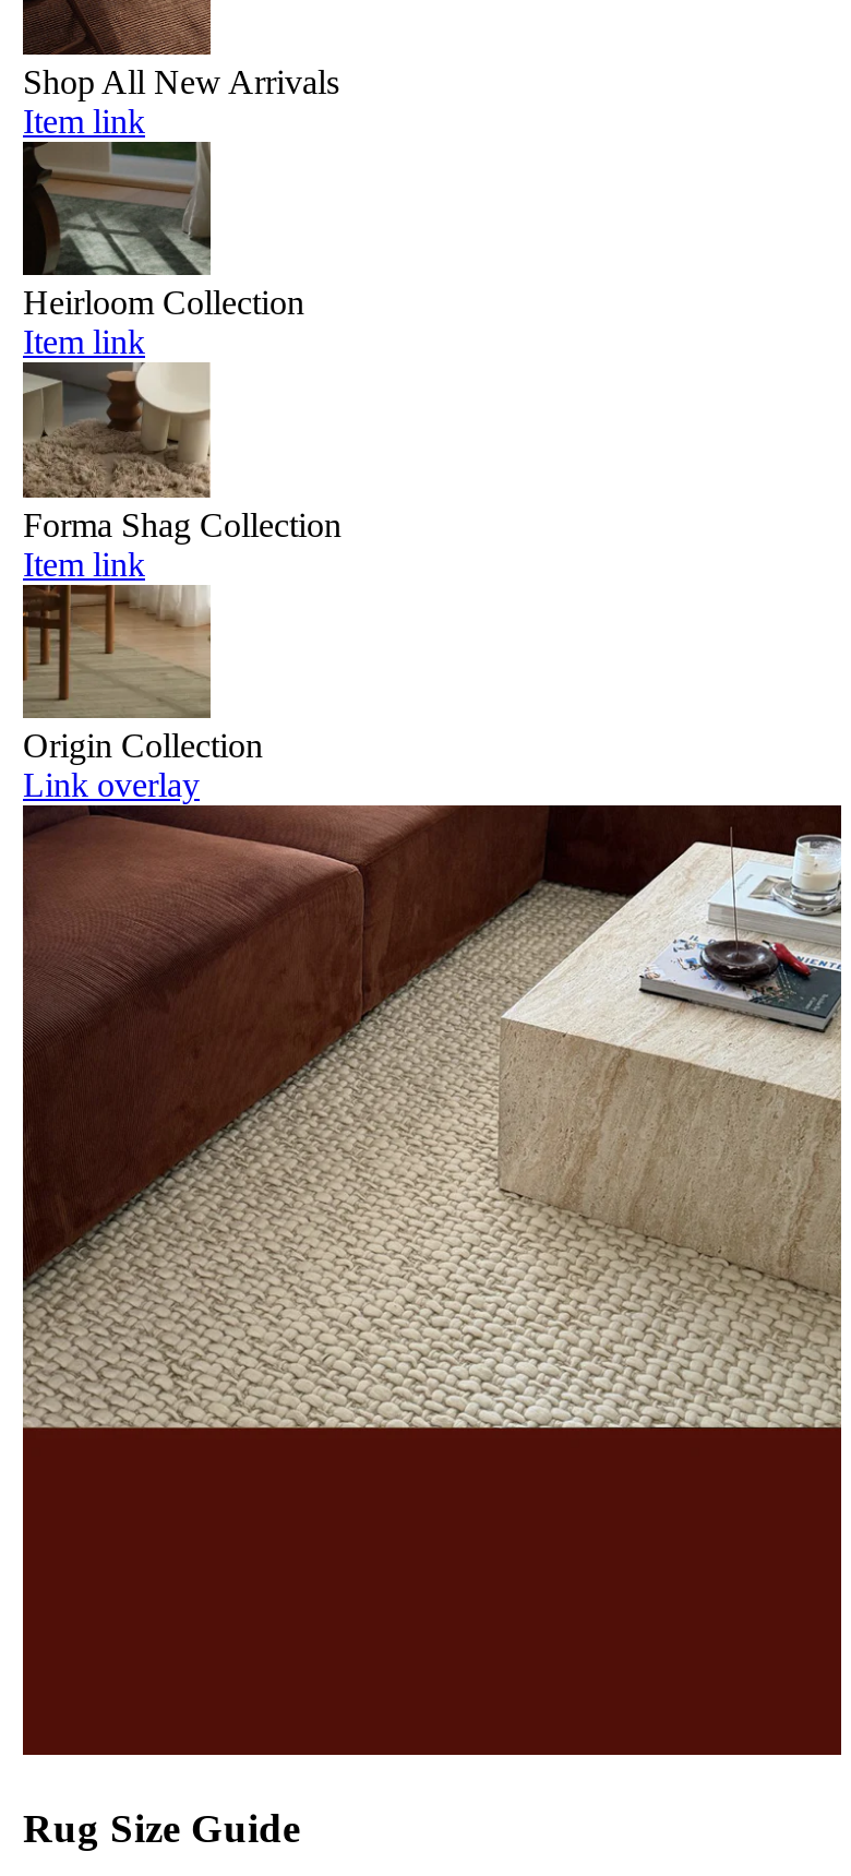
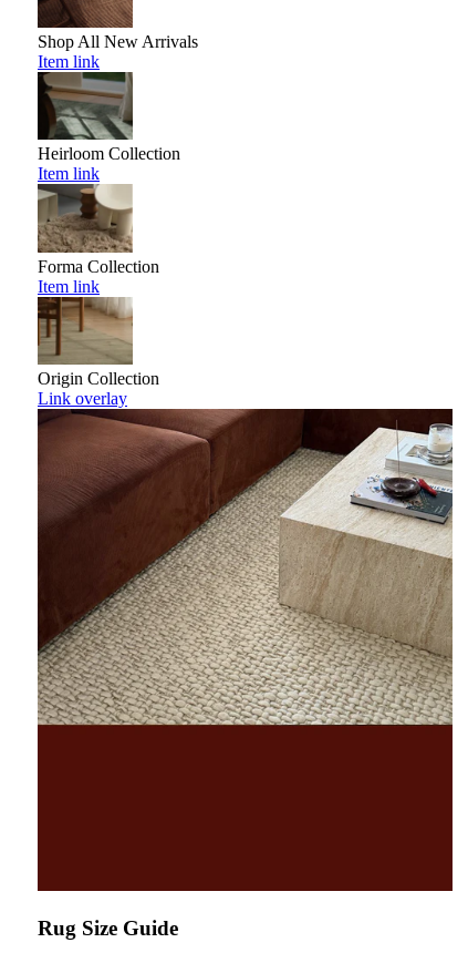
[23,506,341,543] Forma Shag Collection -> [38,257,159,276] Forma Collection

